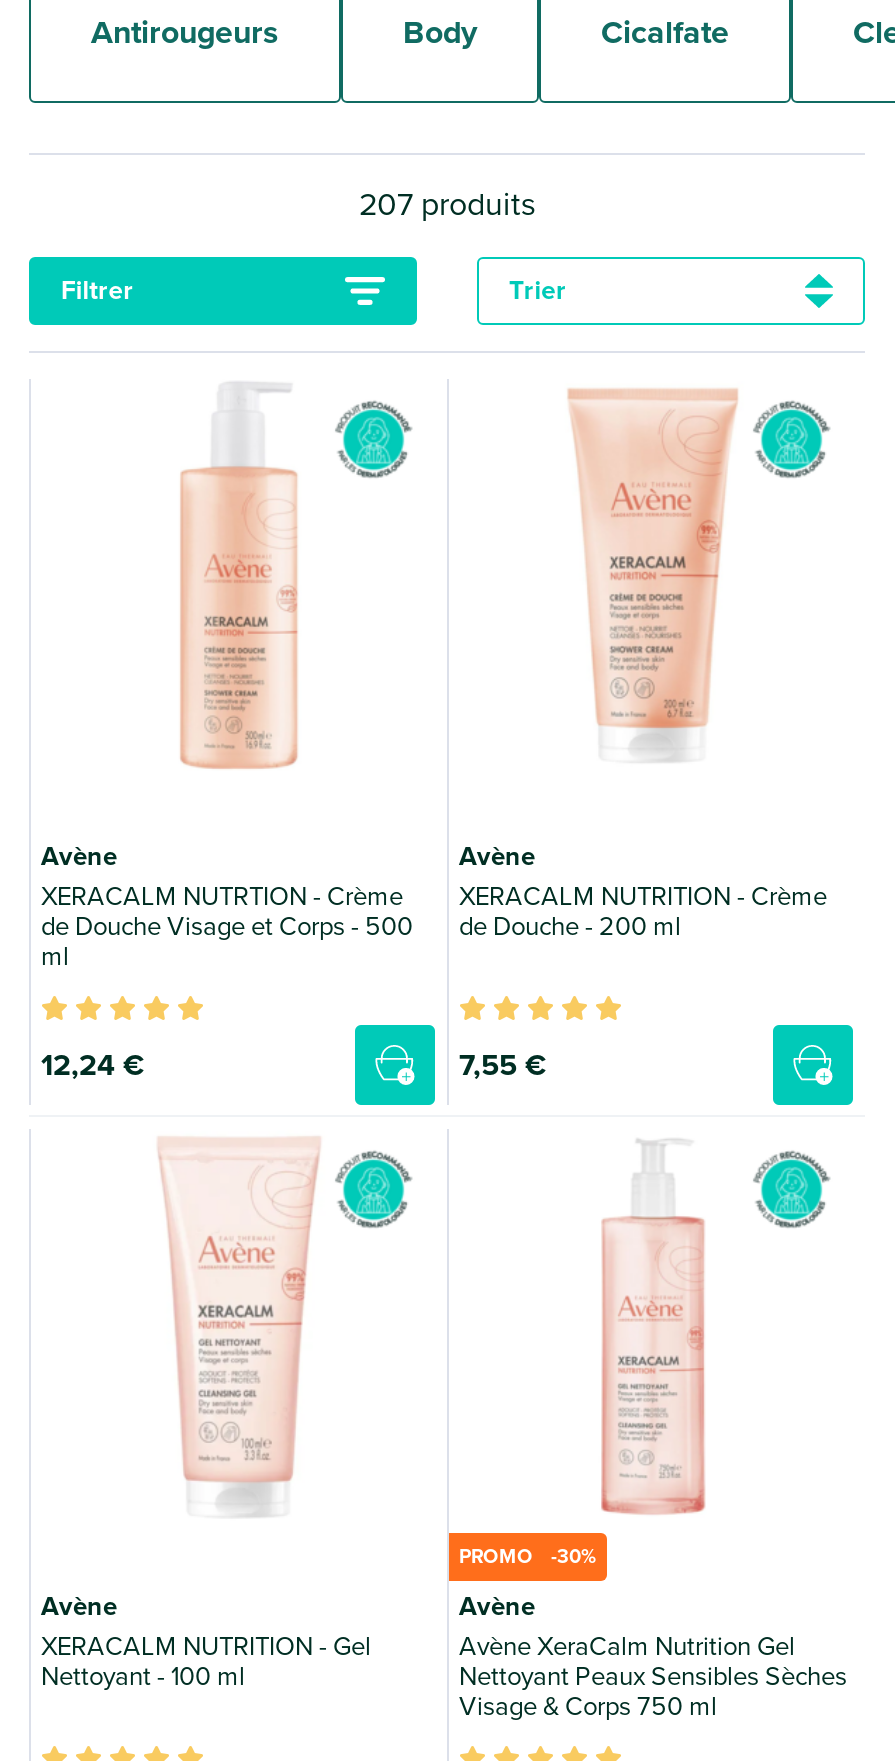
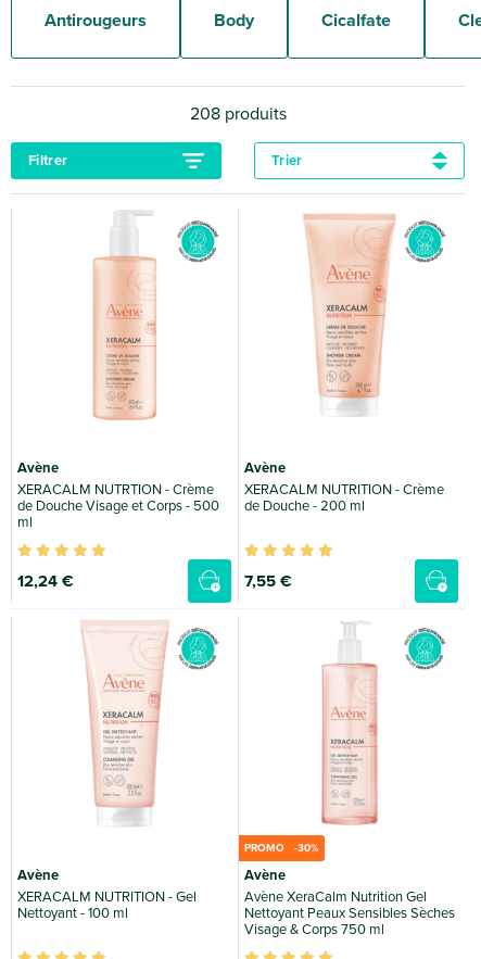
[359,185,535,225] 207 produits -> [189,103,286,125] 208 produits

